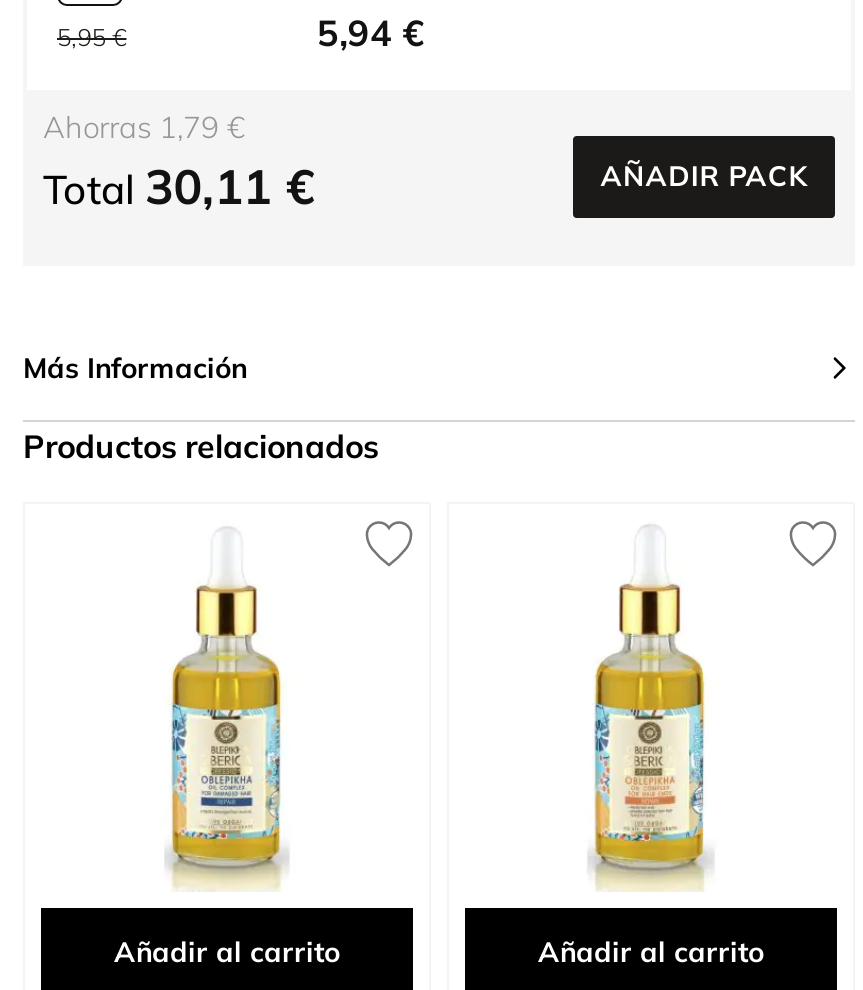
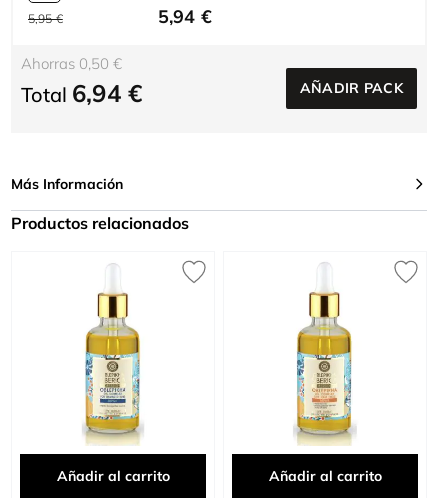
[43,108,314,216] Ahorras 1,79 € | Total 30,11 € -> [21,54,142,108] Ahorras 0,50 € | Total 6,94 €

